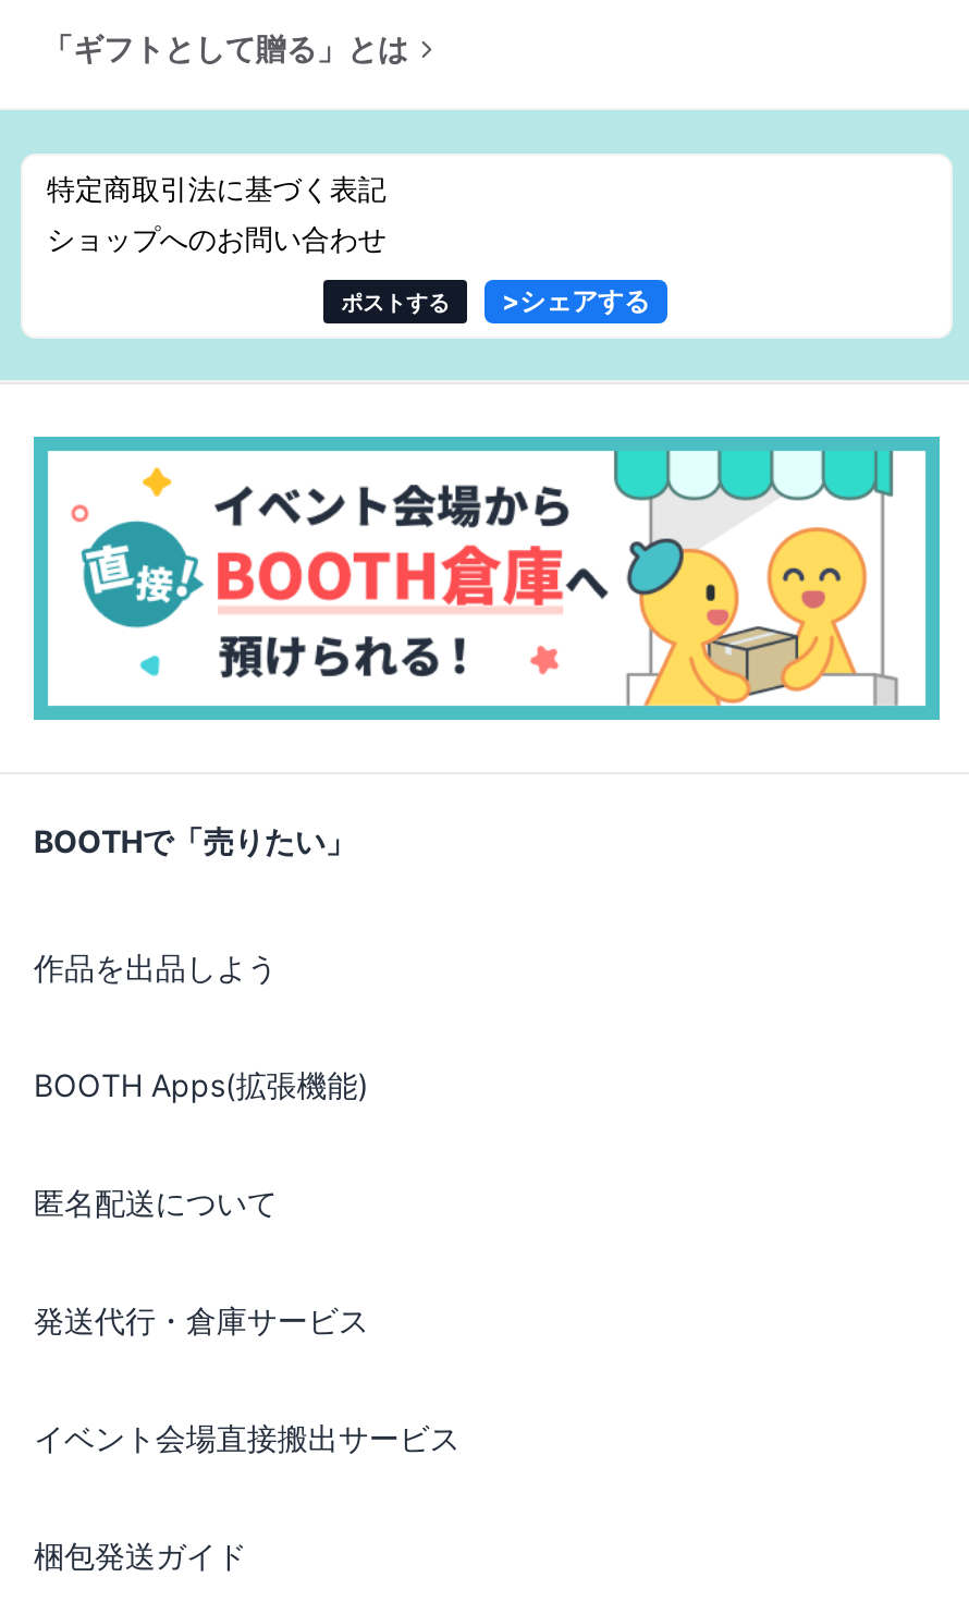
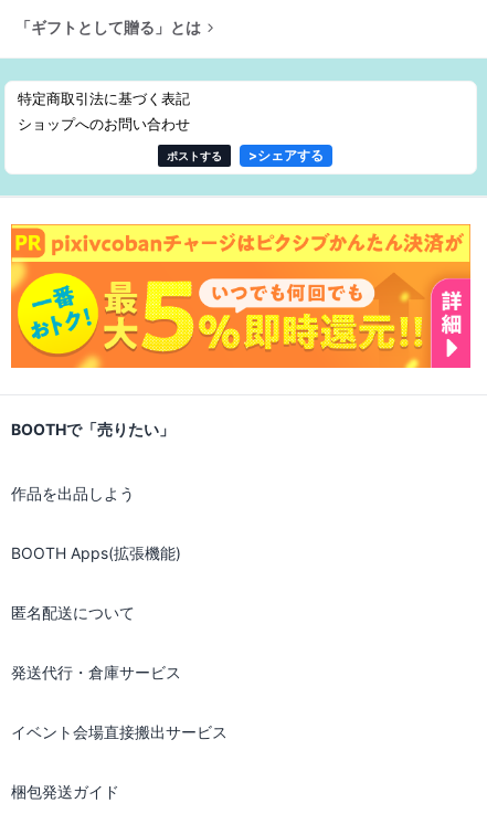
[32,435,942,722] [image] -> [10,223,472,369] [image]

